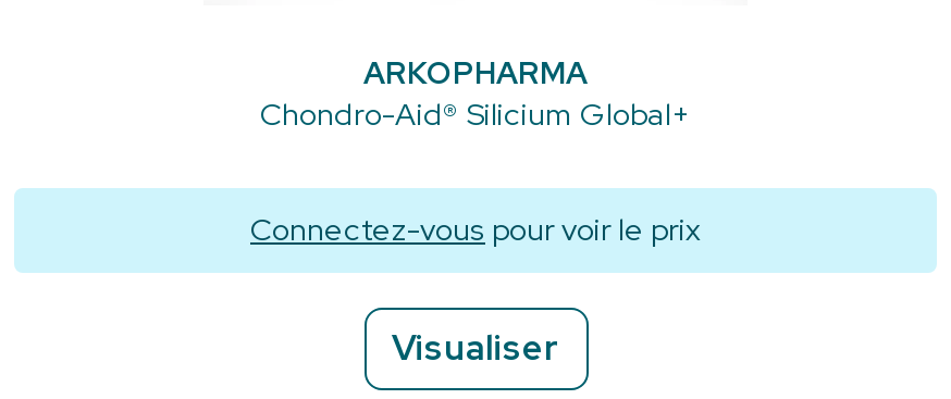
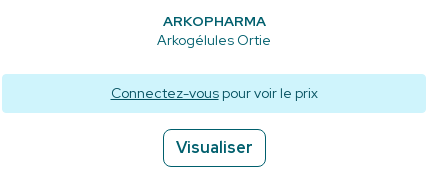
[260,95,691,134] Chondro-Aid® Silicium Global+ -> [157,31,271,49] Arkogélules Ortie

